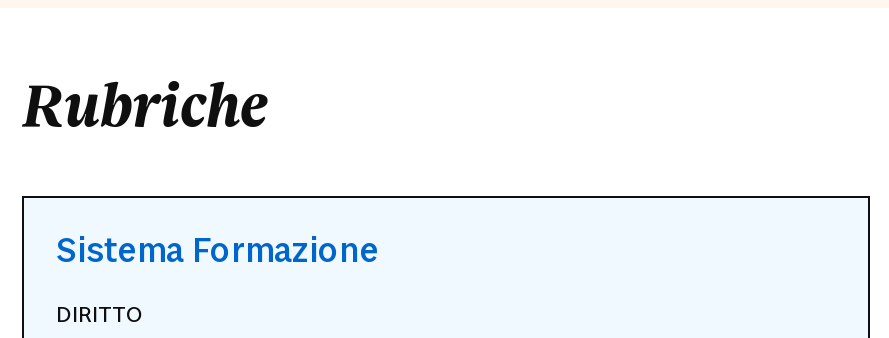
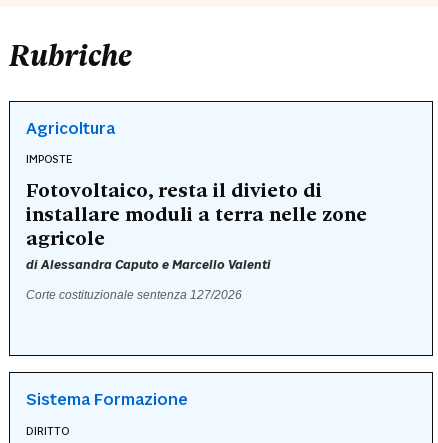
none -> [26,118,367,302] Agricoltura | IMPOSTE | Fotovoltaico, resta il divieto di | installare moduli a terra nelle zone | agricole | di Alessandra Caputo e Marcello Valenti | Corte costituzionale sentenza 127/2026

